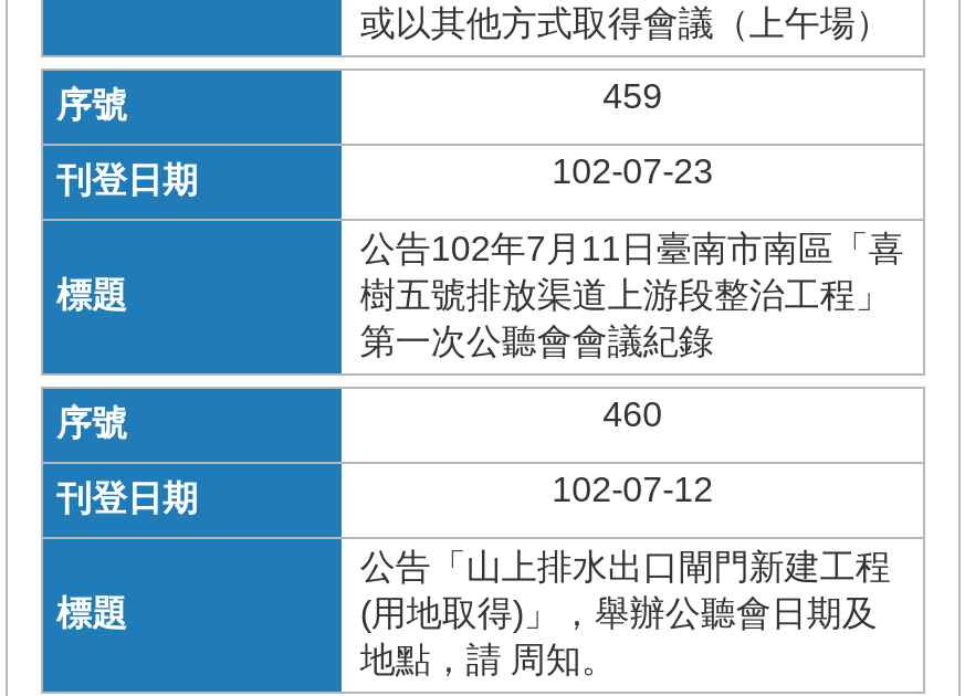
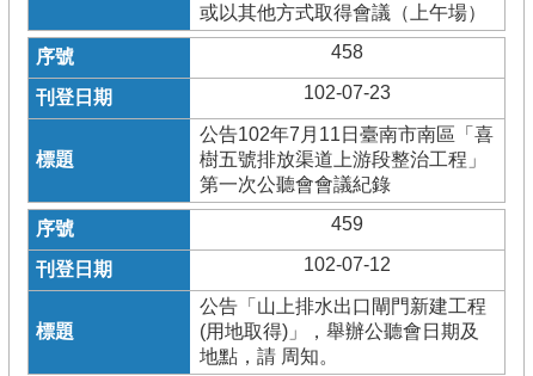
[603,77,663,115] 459 -> [331,42,364,62] 458
[603,396,663,433] 460 -> [331,214,364,234] 459

